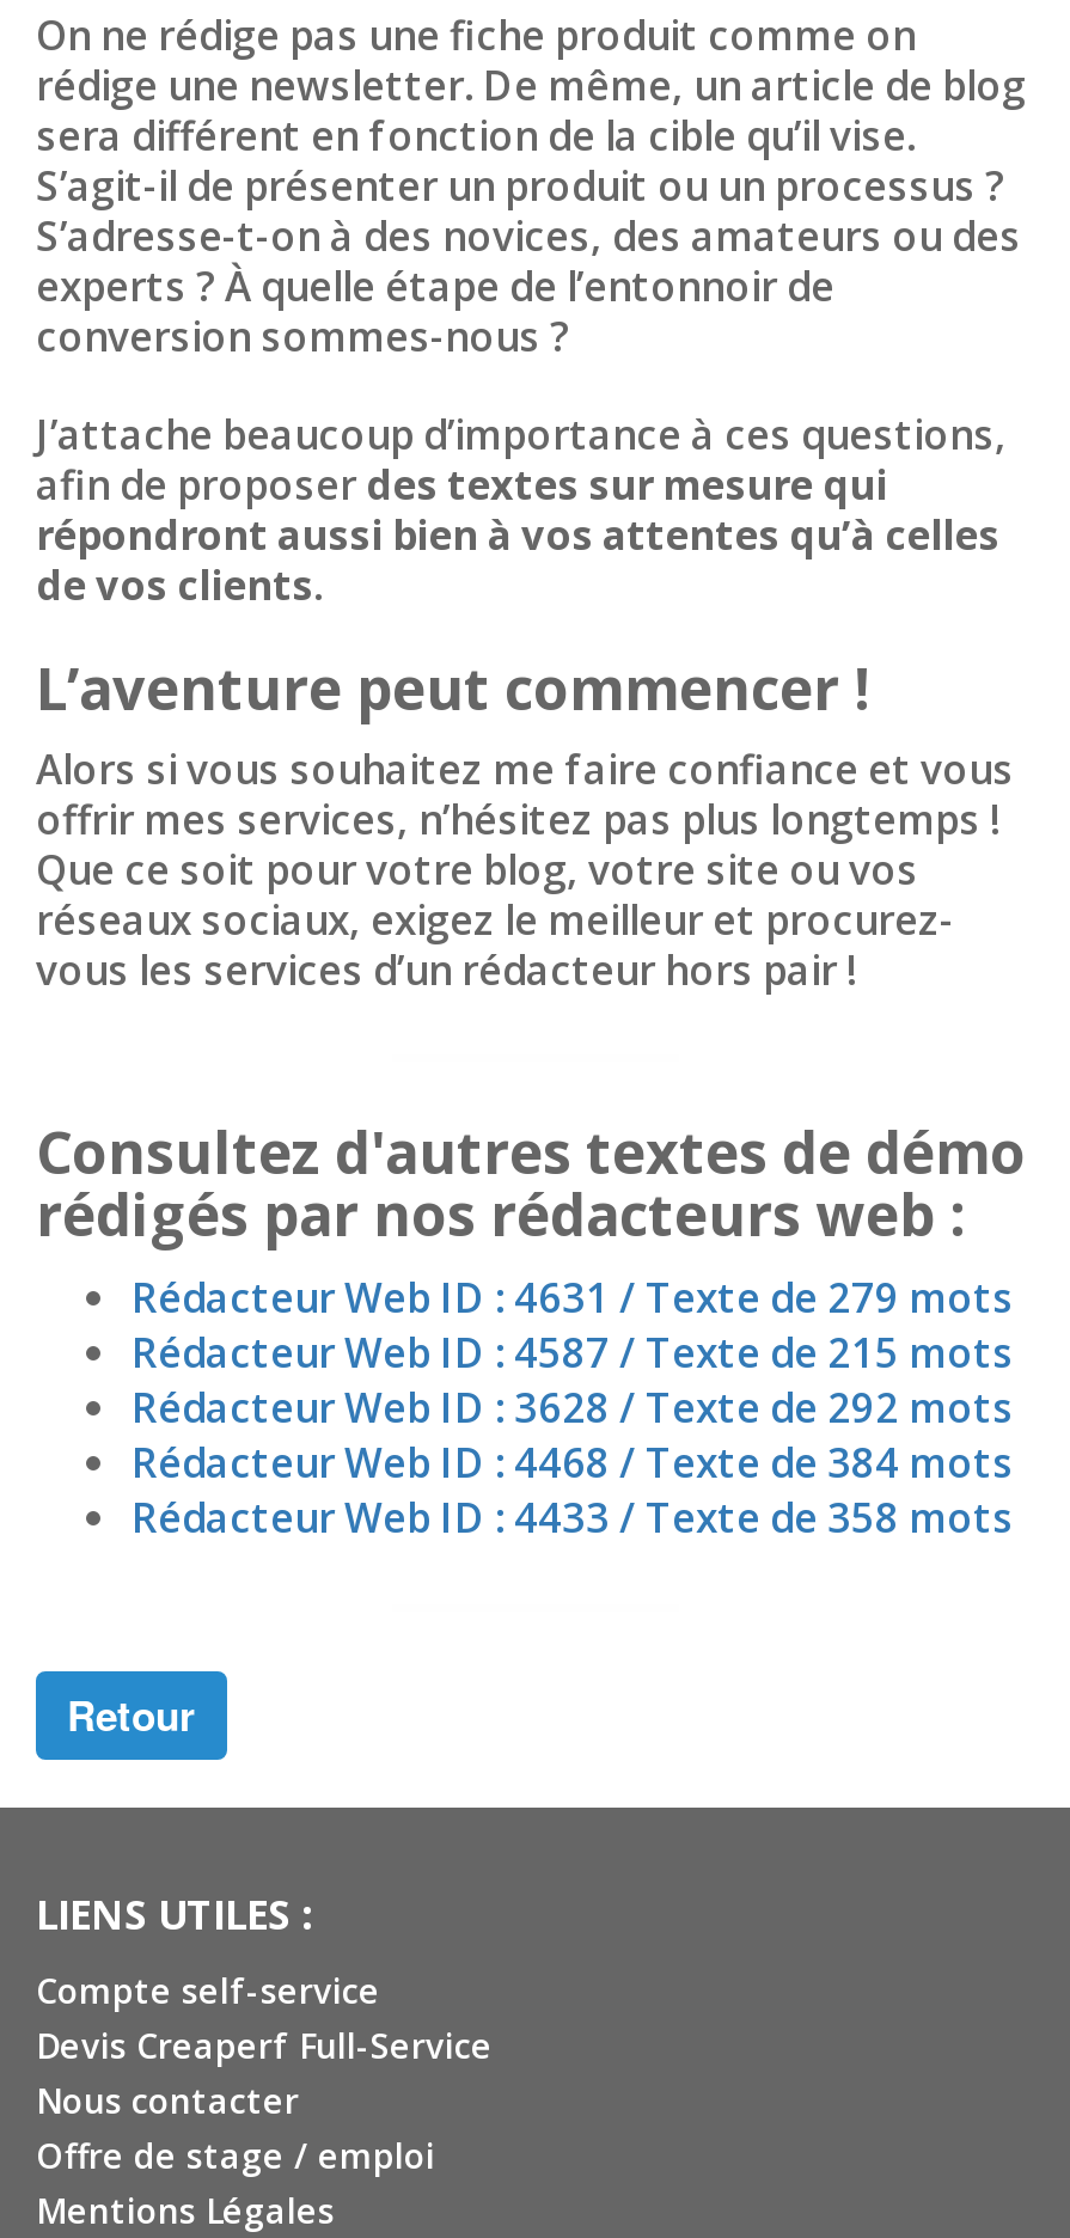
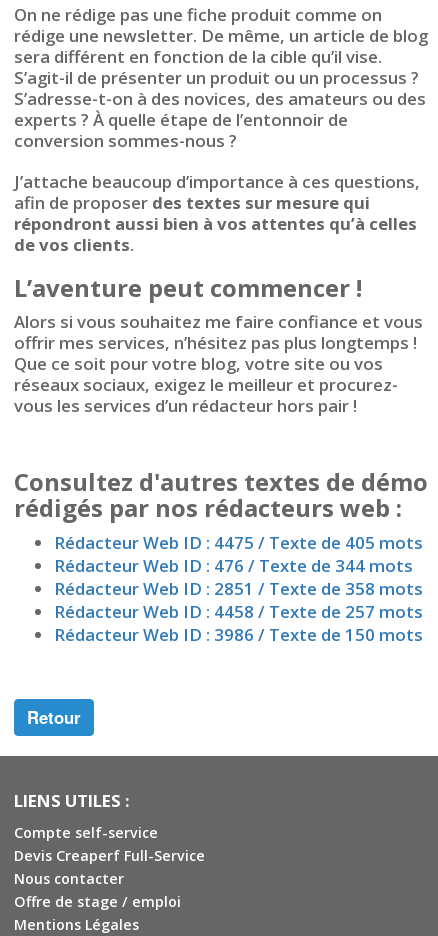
[132,1270,1014,1325] Rédacteur Web ID : 4631 / Texte de 279 mots -> [54,531,423,554] Rédacteur Web ID : 4475 / Texte de 405 mots
[132,1325,1014,1380] Rédacteur Web ID : 4587 / Texte de 215 mots -> [54,554,413,577] Rédacteur Web ID : 476 / Texte de 344 mots
[132,1380,1014,1435] Rédacteur Web ID : 3628 / Texte de 292 mots -> [54,577,423,600] Rédacteur Web ID : 2851 / Texte de 358 mots
[132,1435,1014,1490] Rédacteur Web ID : 4468 / Texte de 384 mots -> [54,600,423,623] Rédacteur Web ID : 4458 / Texte de 257 mots
[132,1490,1014,1545] Rédacteur Web ID : 4433 / Texte de 358 mots -> [54,623,423,646] Rédacteur Web ID : 3986 / Texte de 150 mots

